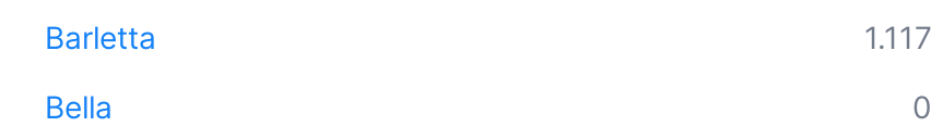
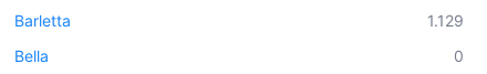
[864,18,932,55] 1.117 -> [427,11,464,29] 1.129

